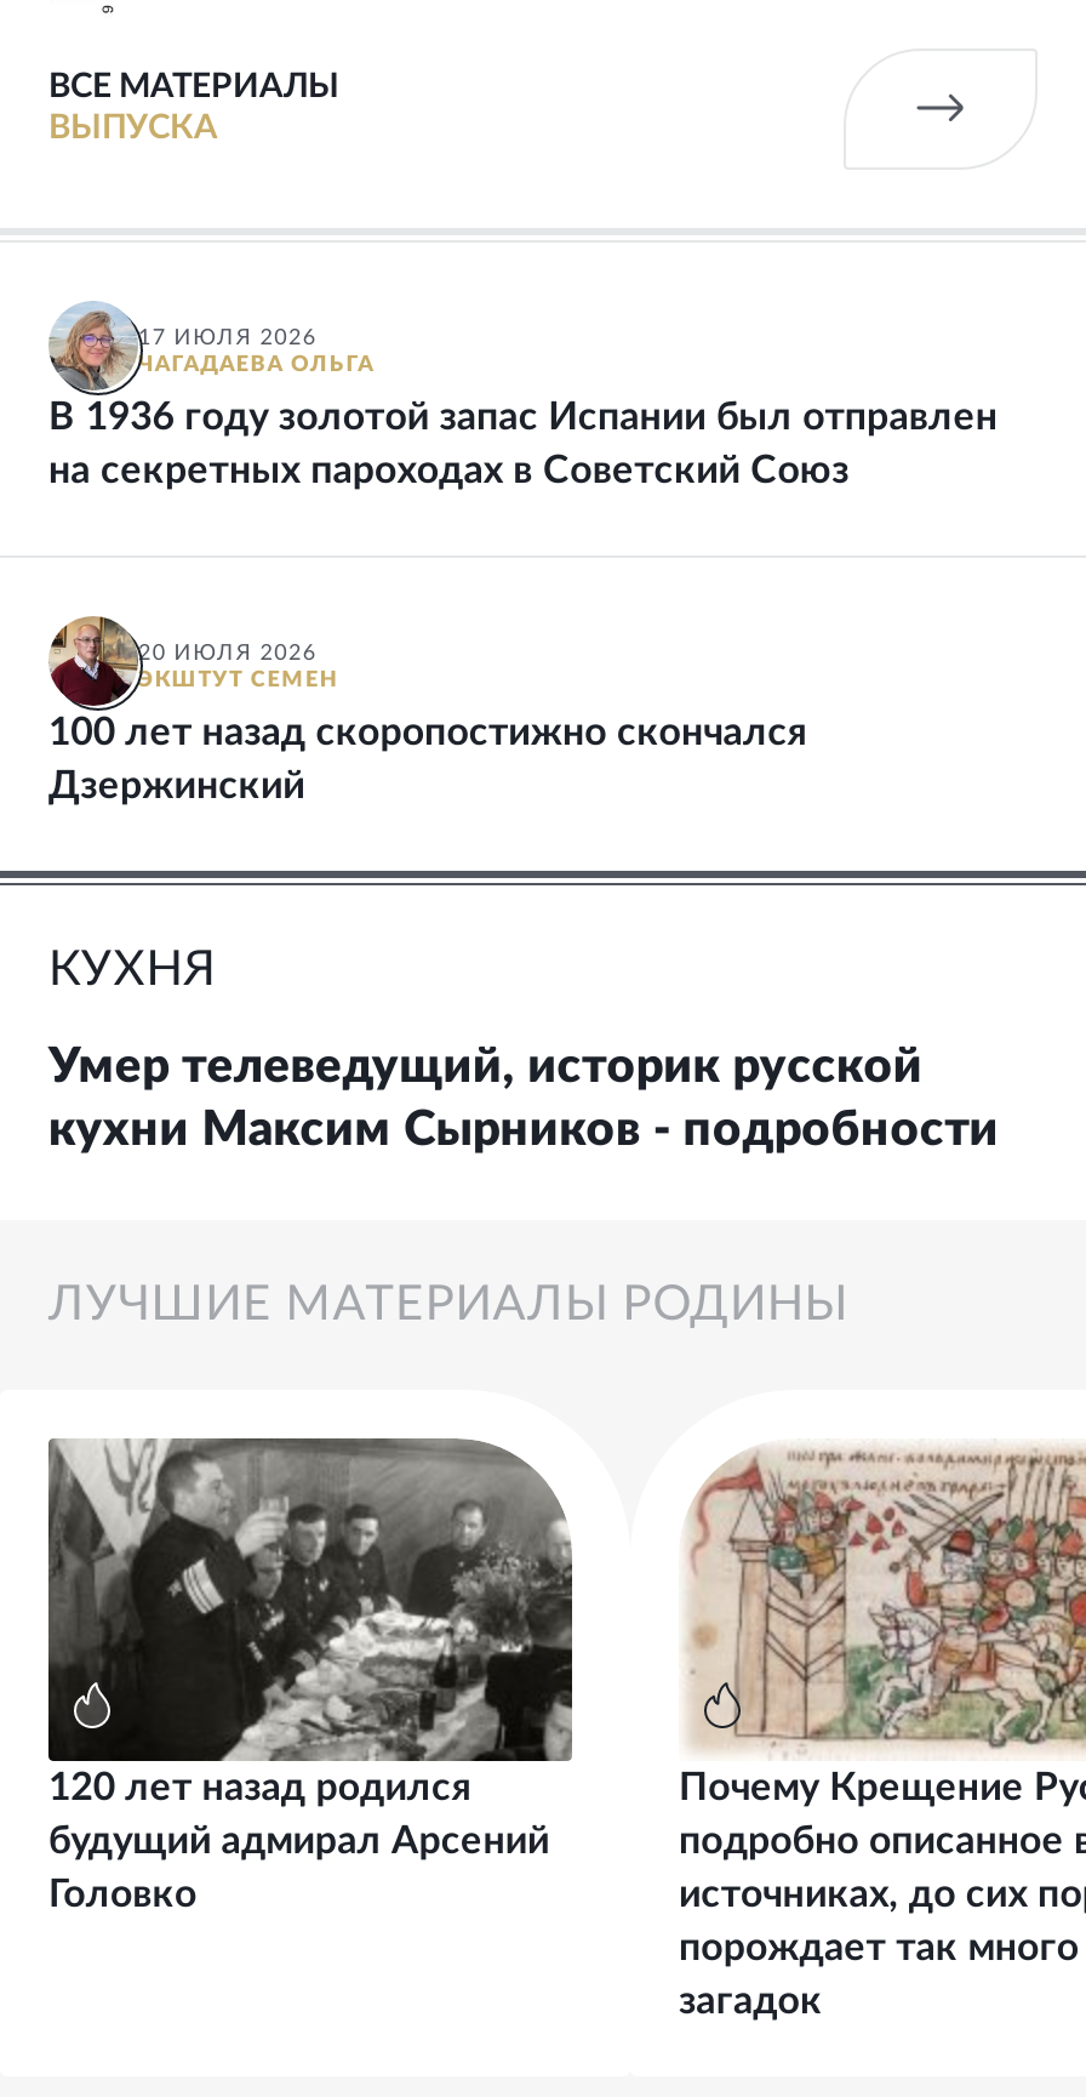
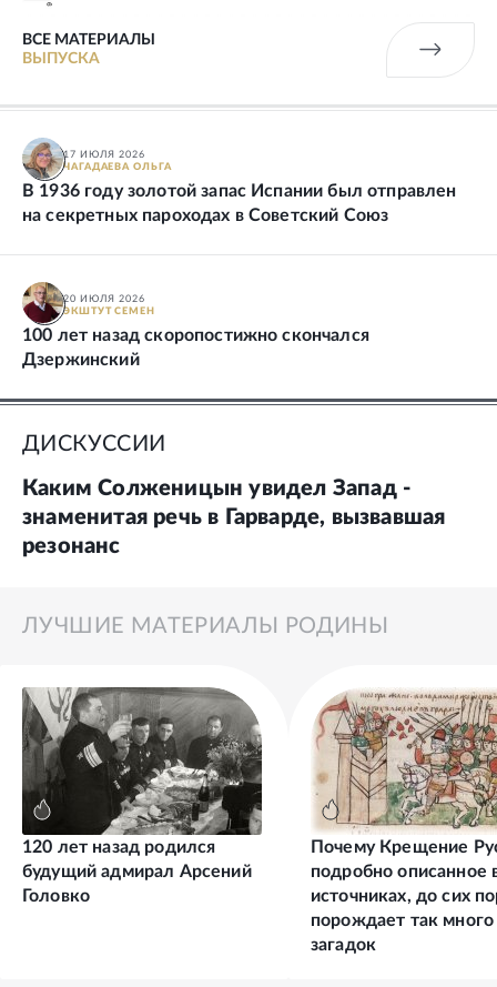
[48,946,216,994] КУХНЯ -> [22,433,166,455] ДИСКУССИИ
[48,1043,999,1154] Умер телеведущий, историк русской | кухни Максим Сырников - подробности -> [22,477,445,557] Каким Солженицын увидел Запад - | знаменитая речь в Гарварде, вызвавшая | резонанс

